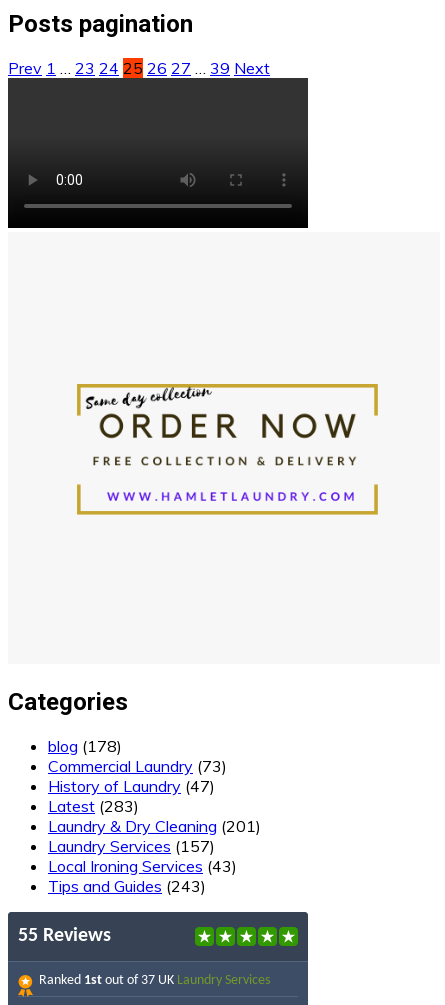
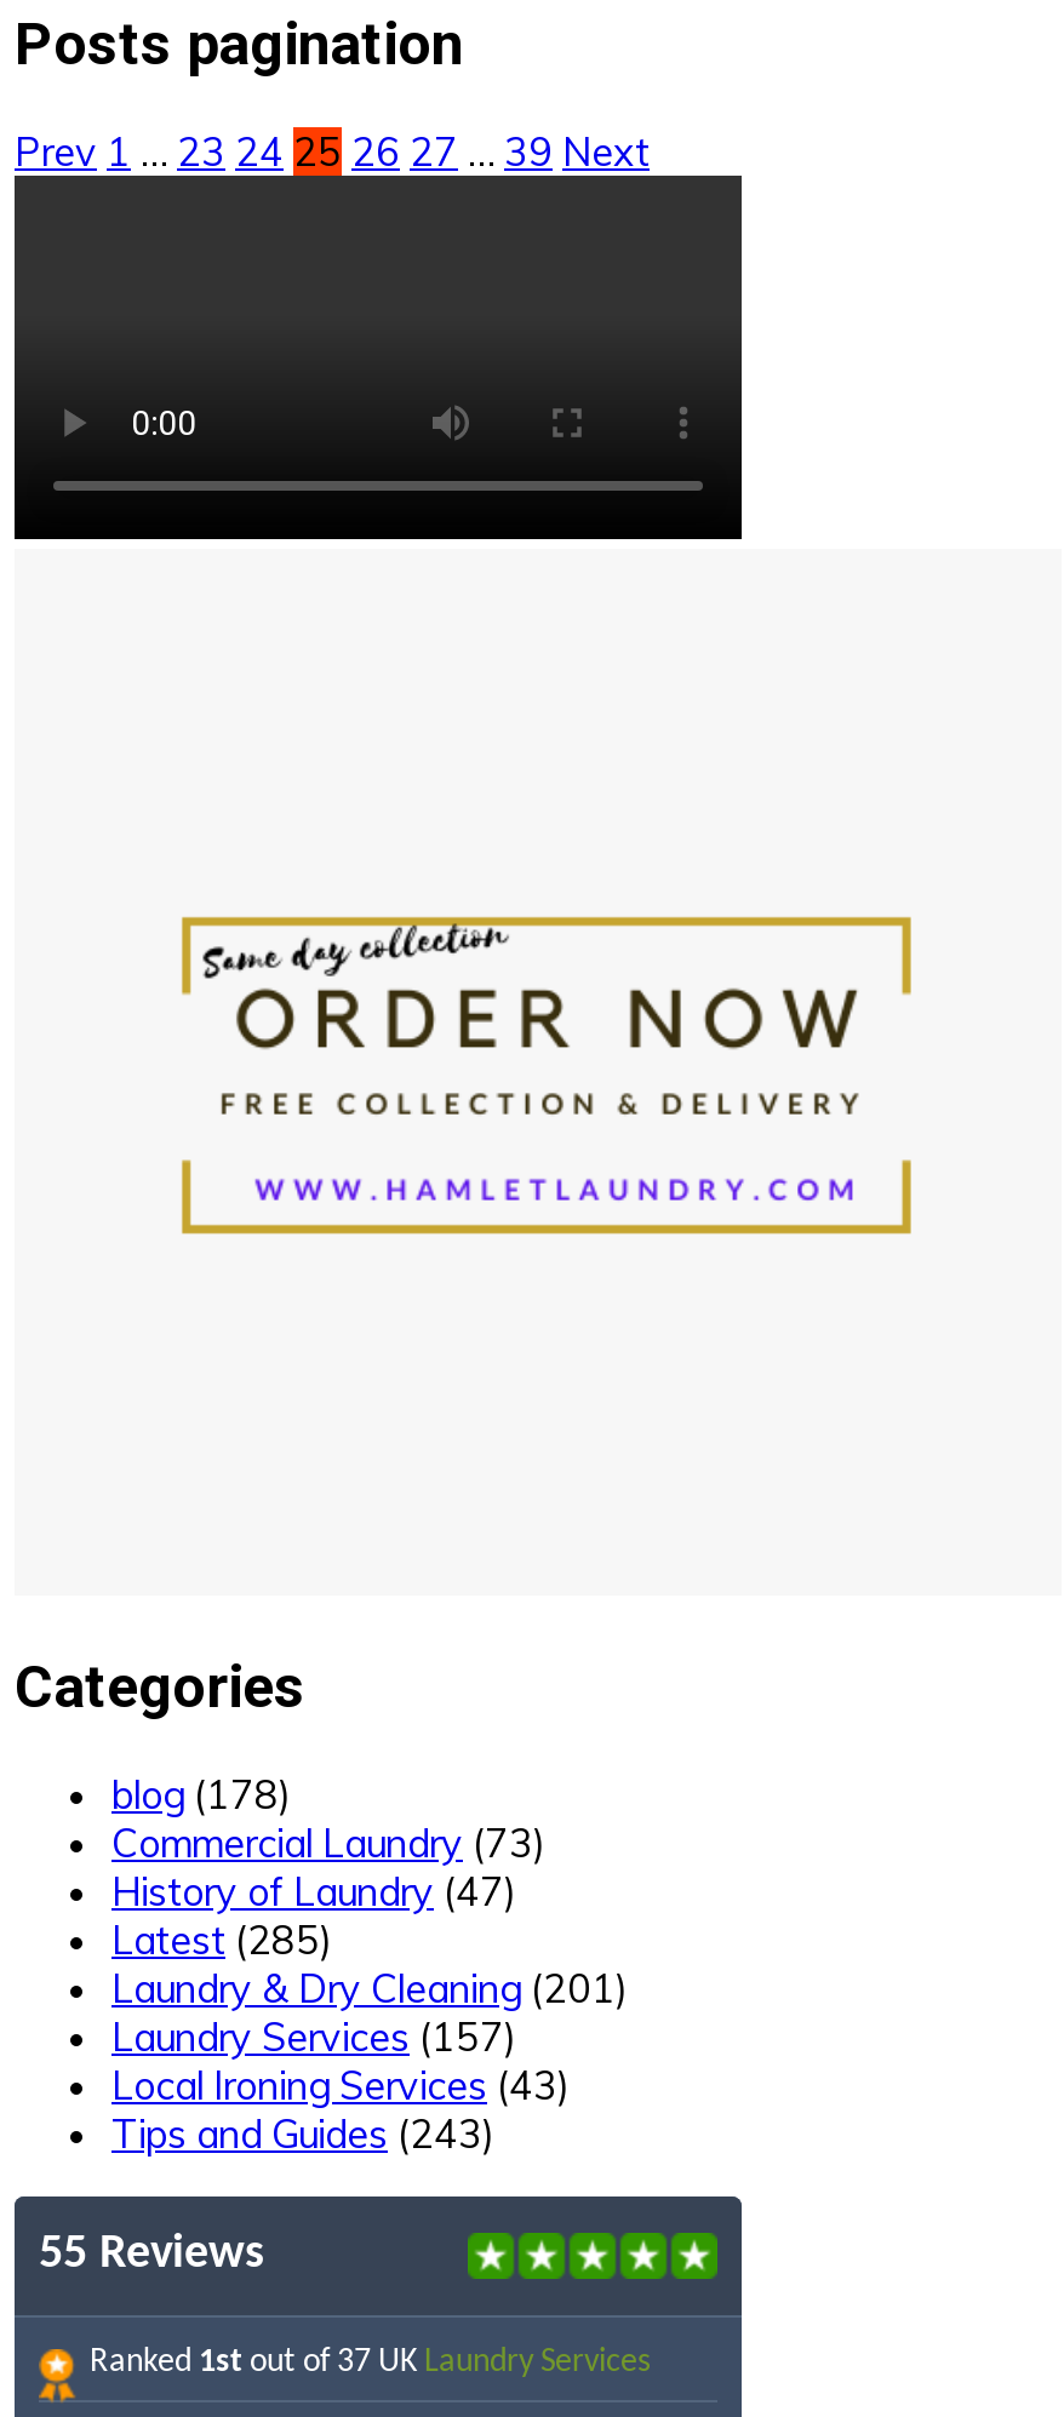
[48,796,139,816] Latest (283) -> [111,1915,332,1963] Latest (285)

